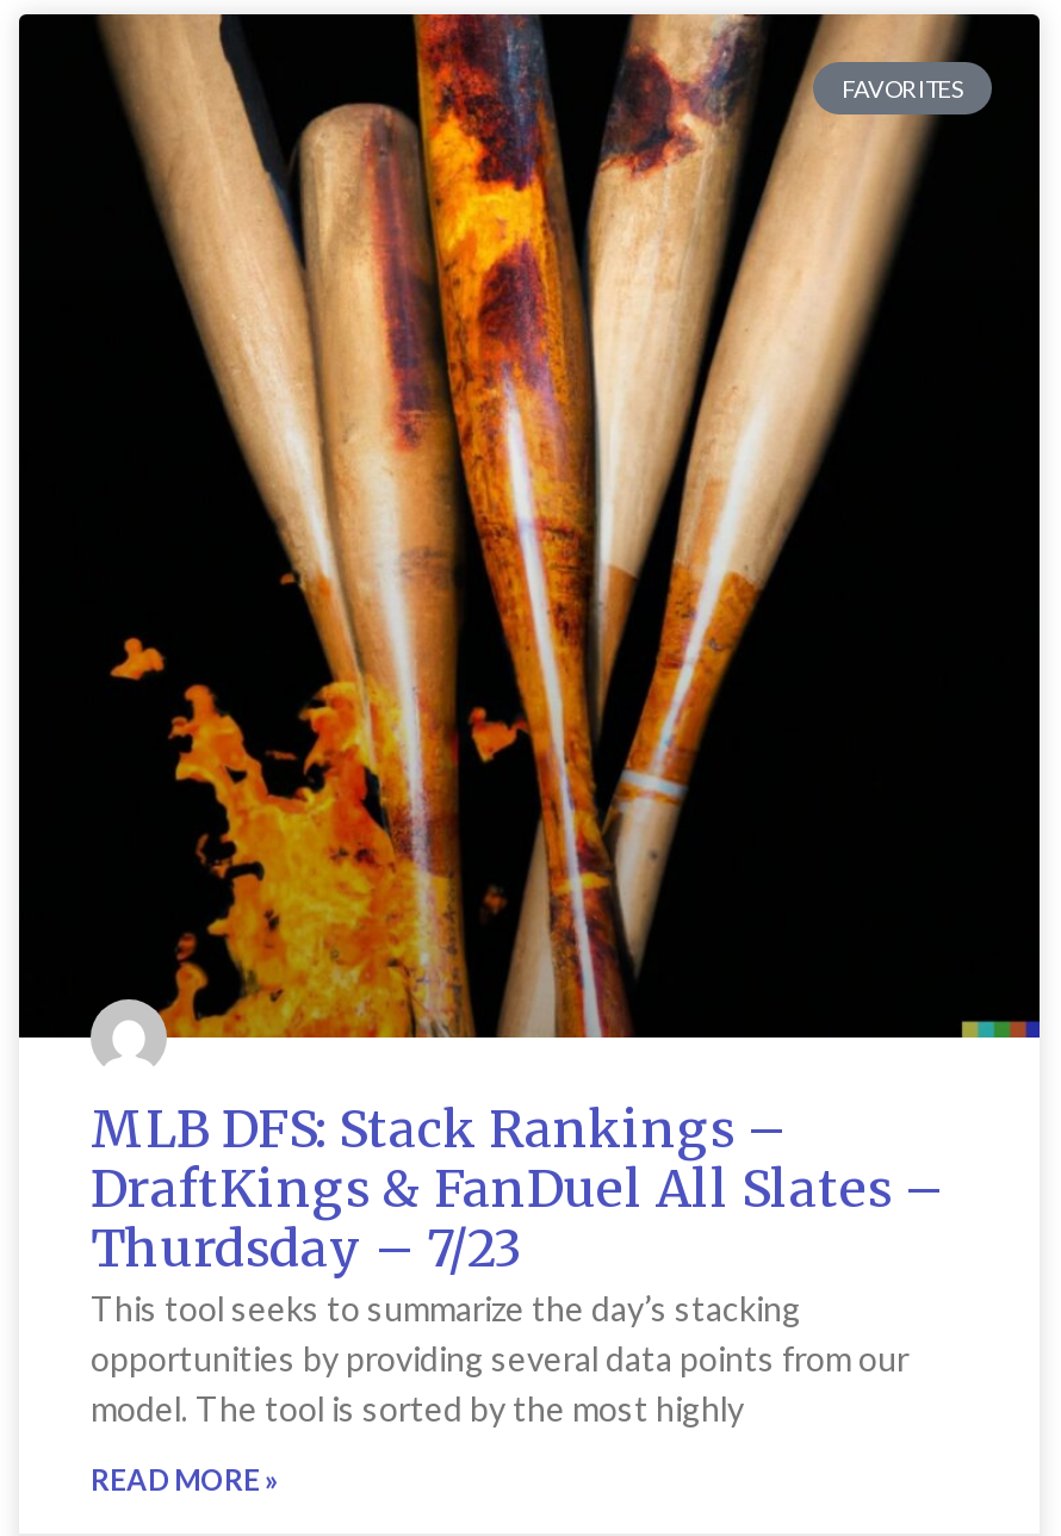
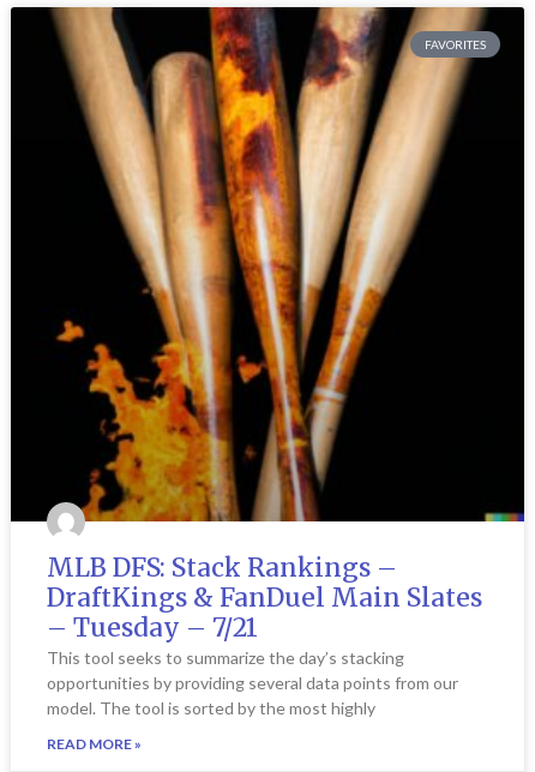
[91,1157,944,1281] DraftKings & FanDuel All Slates – | Thurdsday – 7/23 -> [47,582,482,644] DraftKings & FanDuel Main Slates | – Tuesday – 7/21

